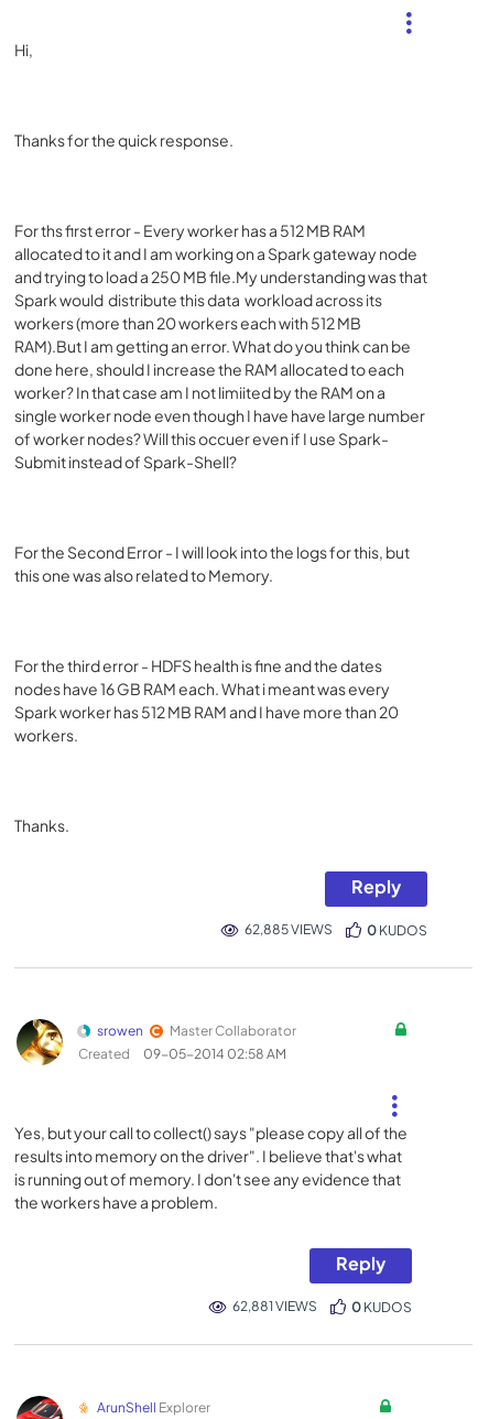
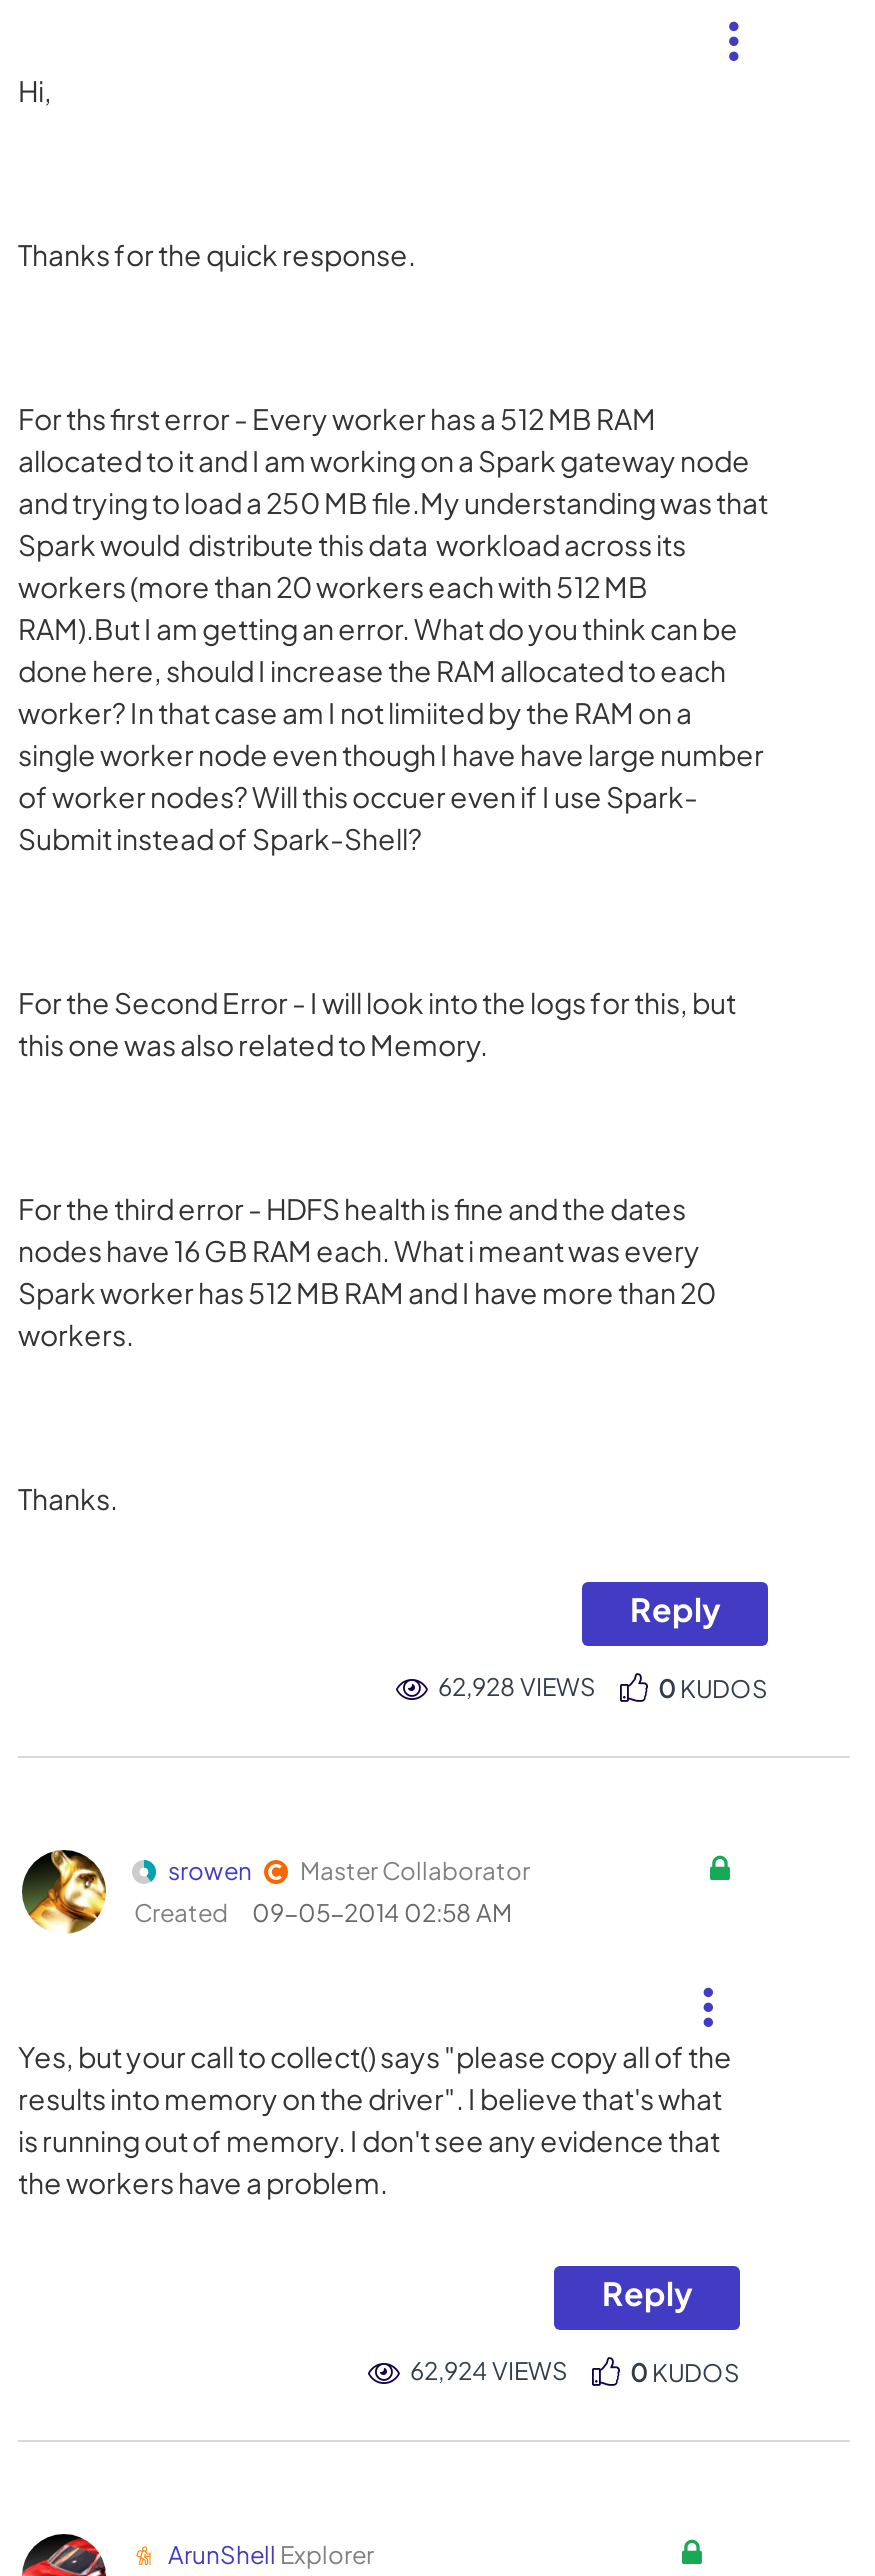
[244,921,333,938] 62,885 VIEWS -> [438,1672,596,1702] 62,928 VIEWS
[232,1298,317,1314] 62,881 VIEWS -> [410,2356,568,2386] 62,924 VIEWS

